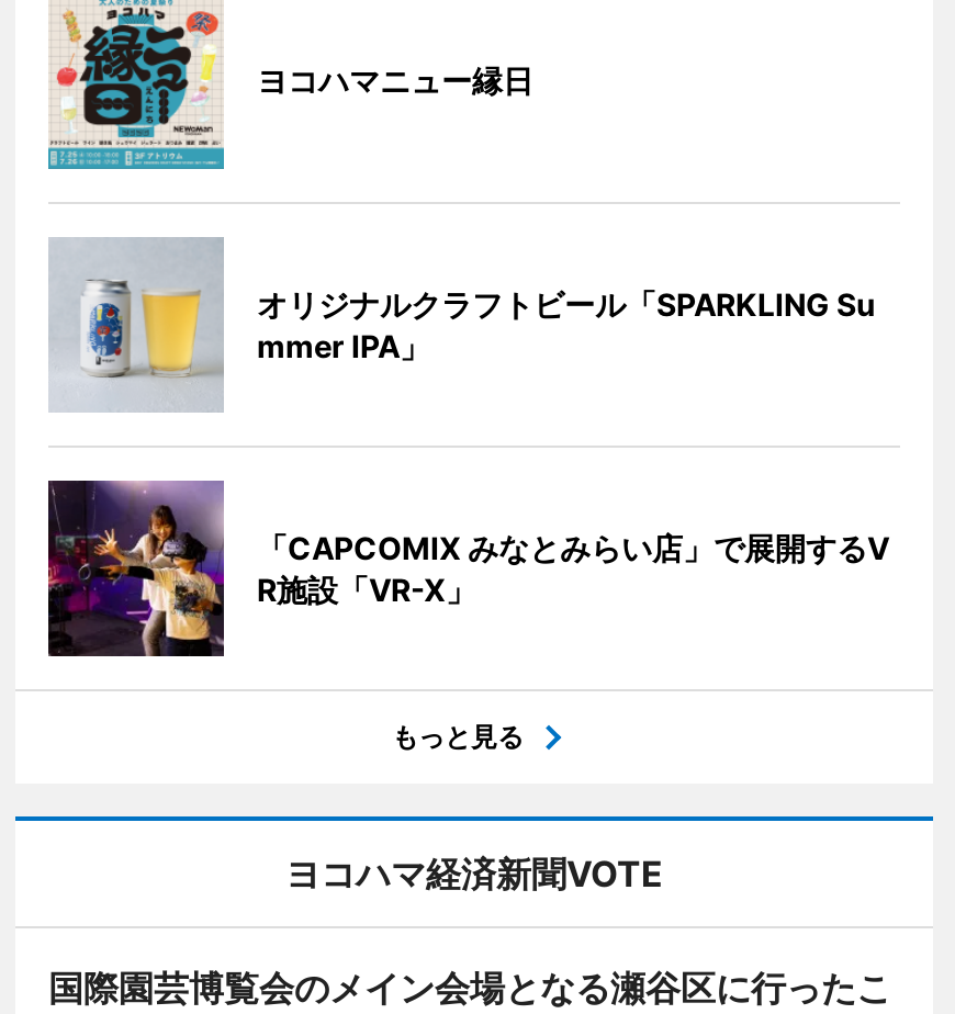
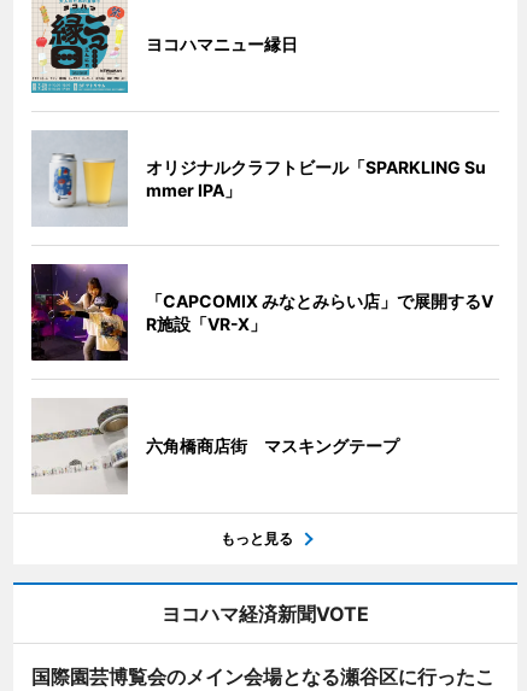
none -> [31,398,399,494] [image] | 六角橋商店街 マスキングテープ

